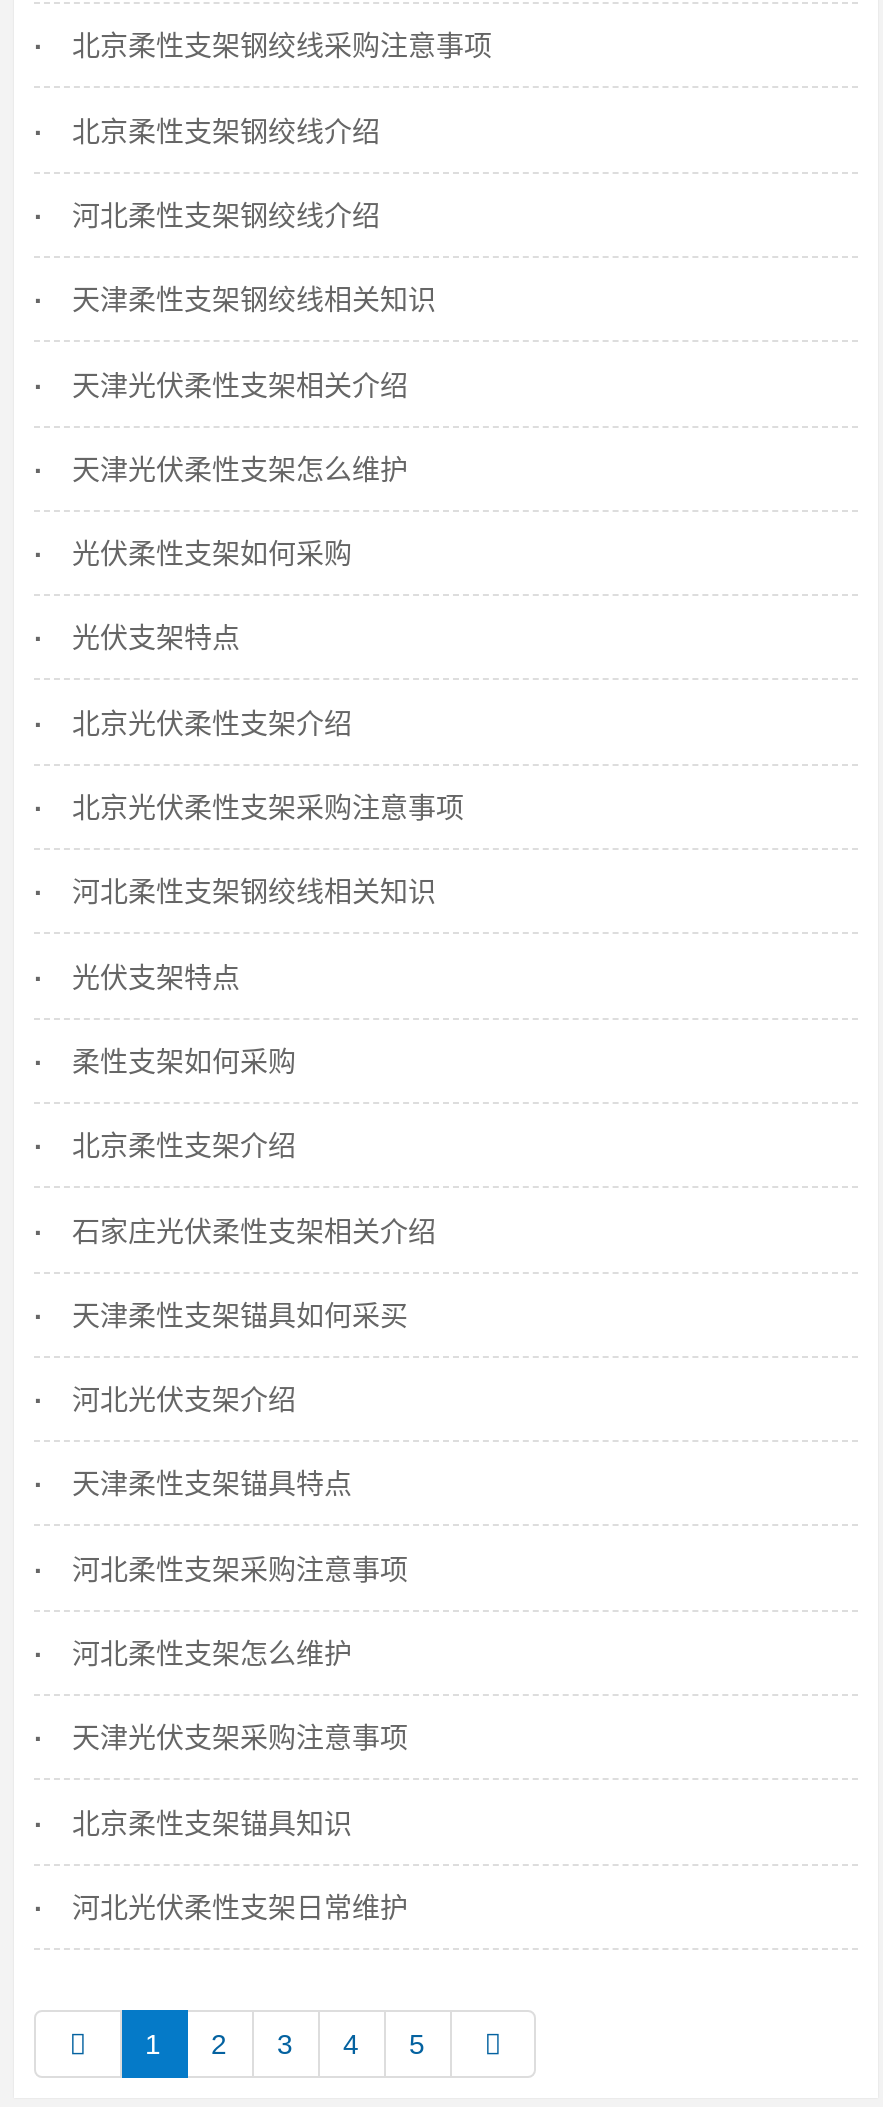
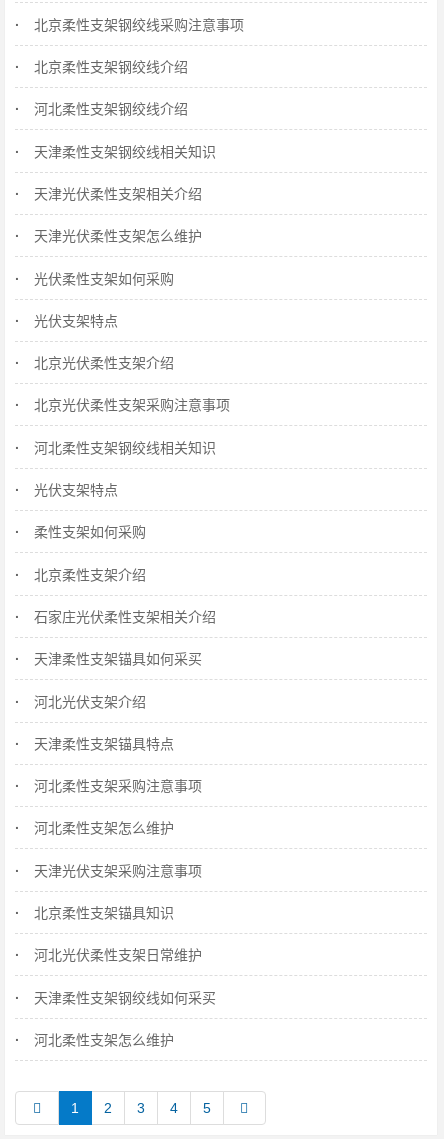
none -> [30,990,216,1048] 天津柔性支架钢绞线如何采买 | 河北柔性支架怎么维护

